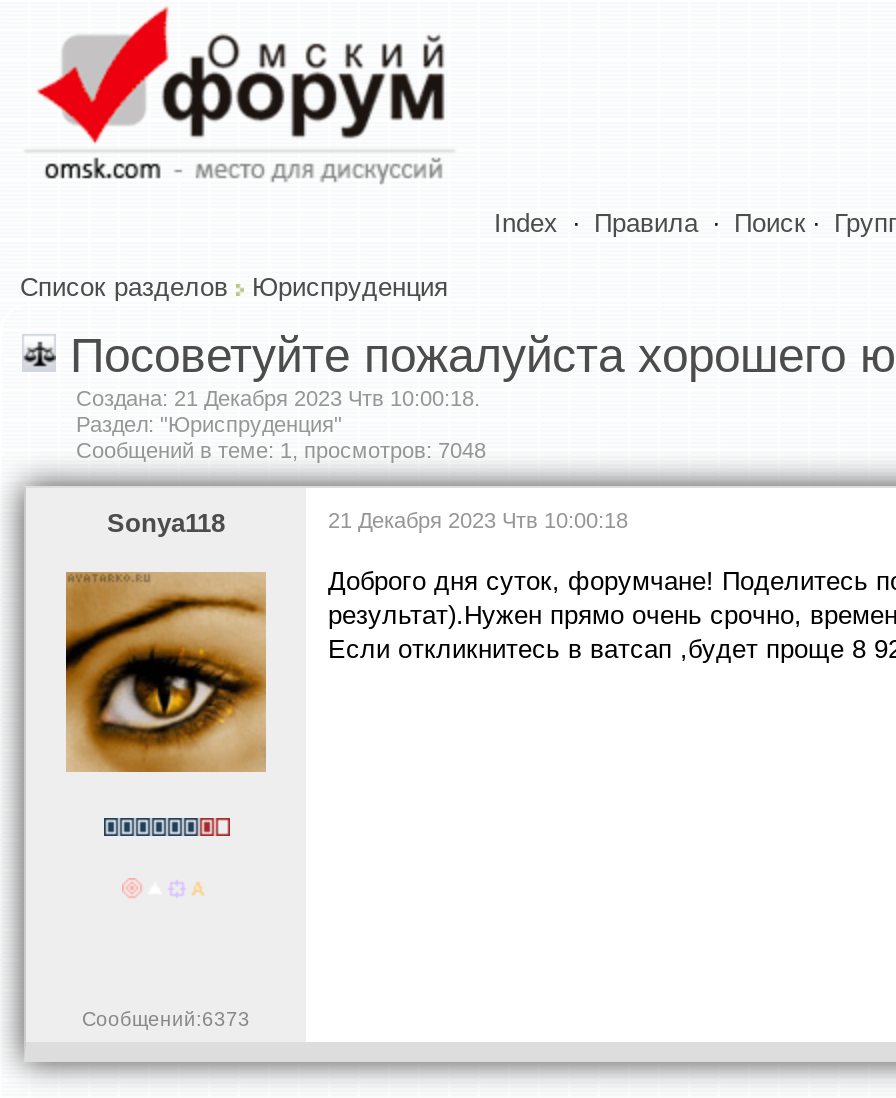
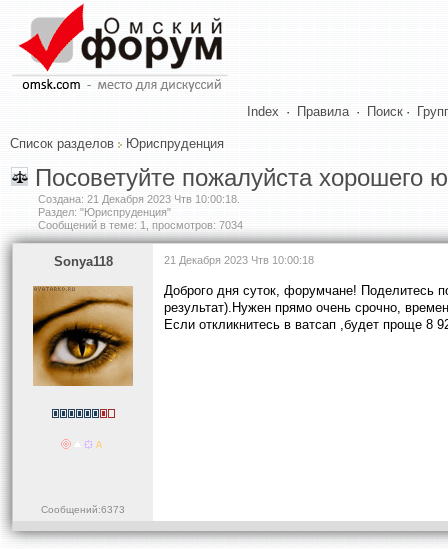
[76,438,486,462] Сообщений в теме: 1, просмотров: 7048 -> [38,219,243,231] Сообщений в теме: 1, просмотров: 7034

